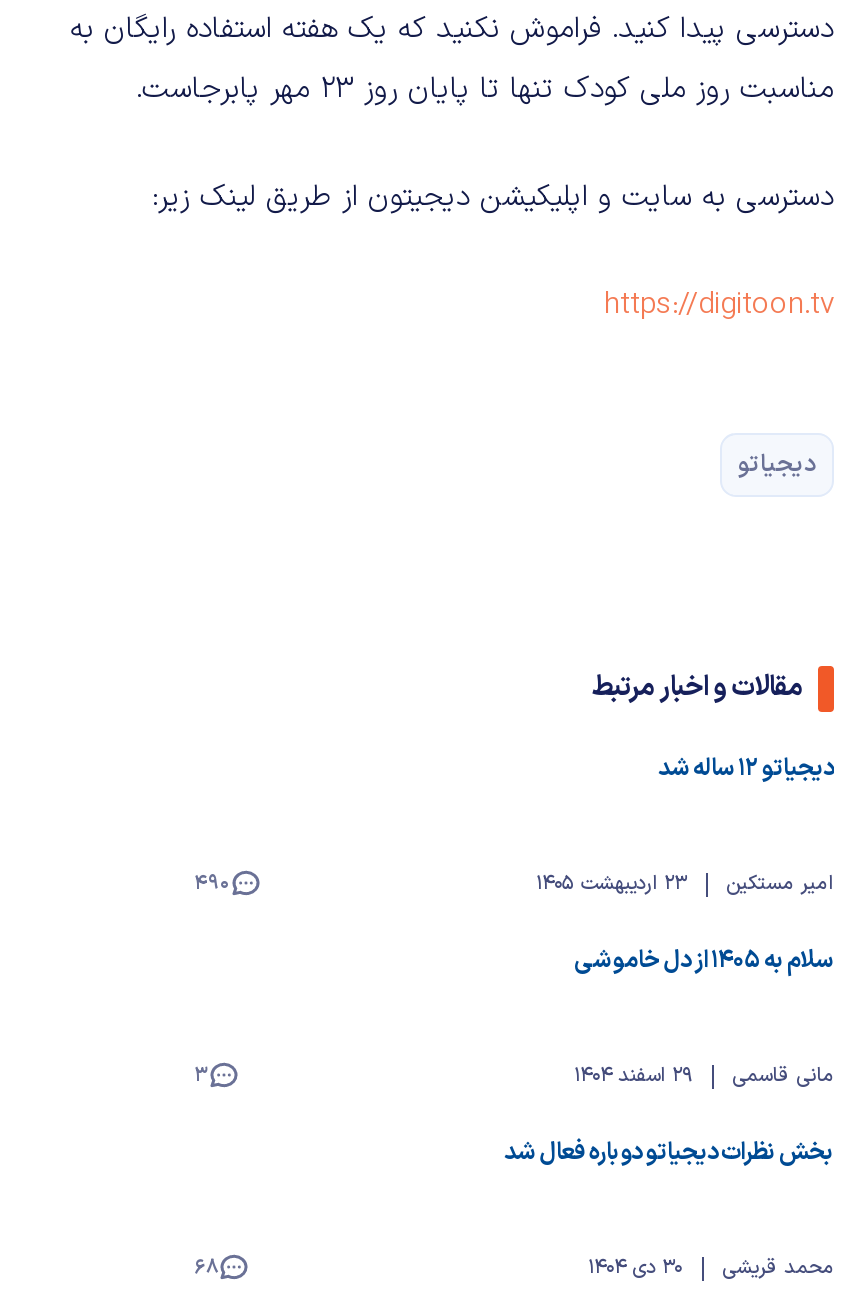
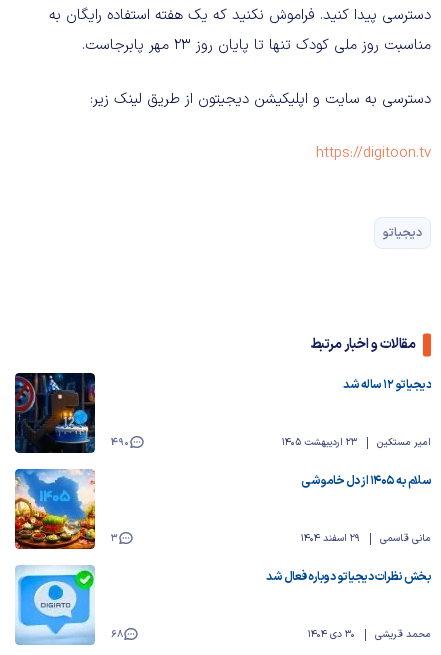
none -> [14,372,96,454] [image]
none -> [14,468,96,550] [image]
none -> [14,564,96,646] [image]

